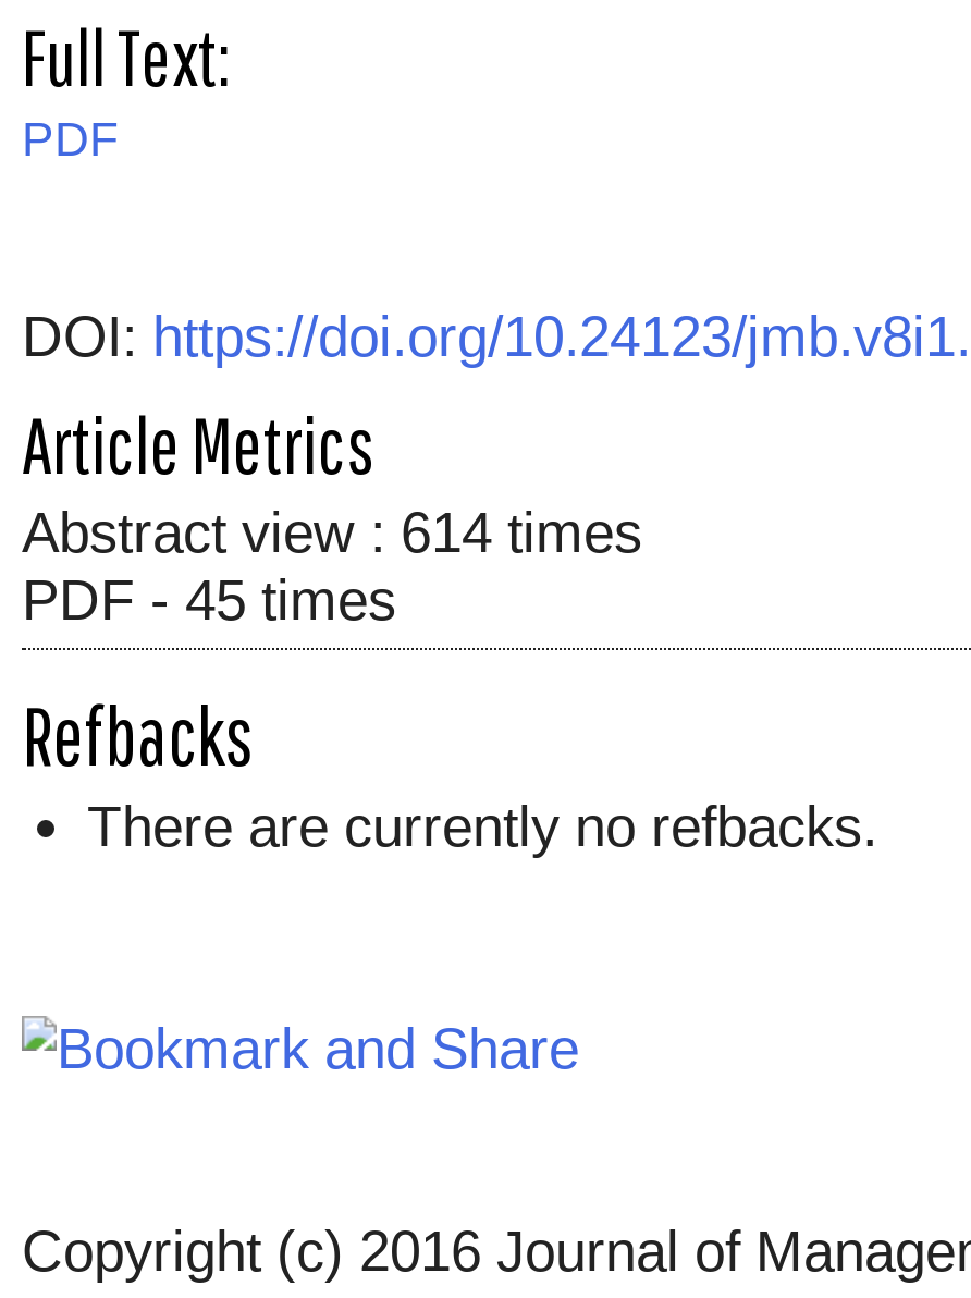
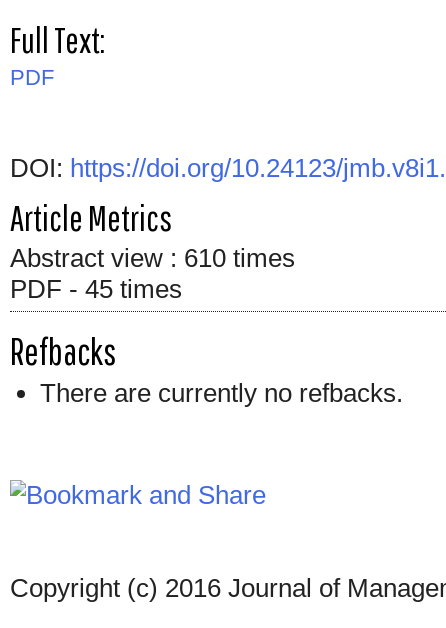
[22,499,642,564] Abstract view : 614 times -> [10,243,295,273] Abstract view : 610 times

